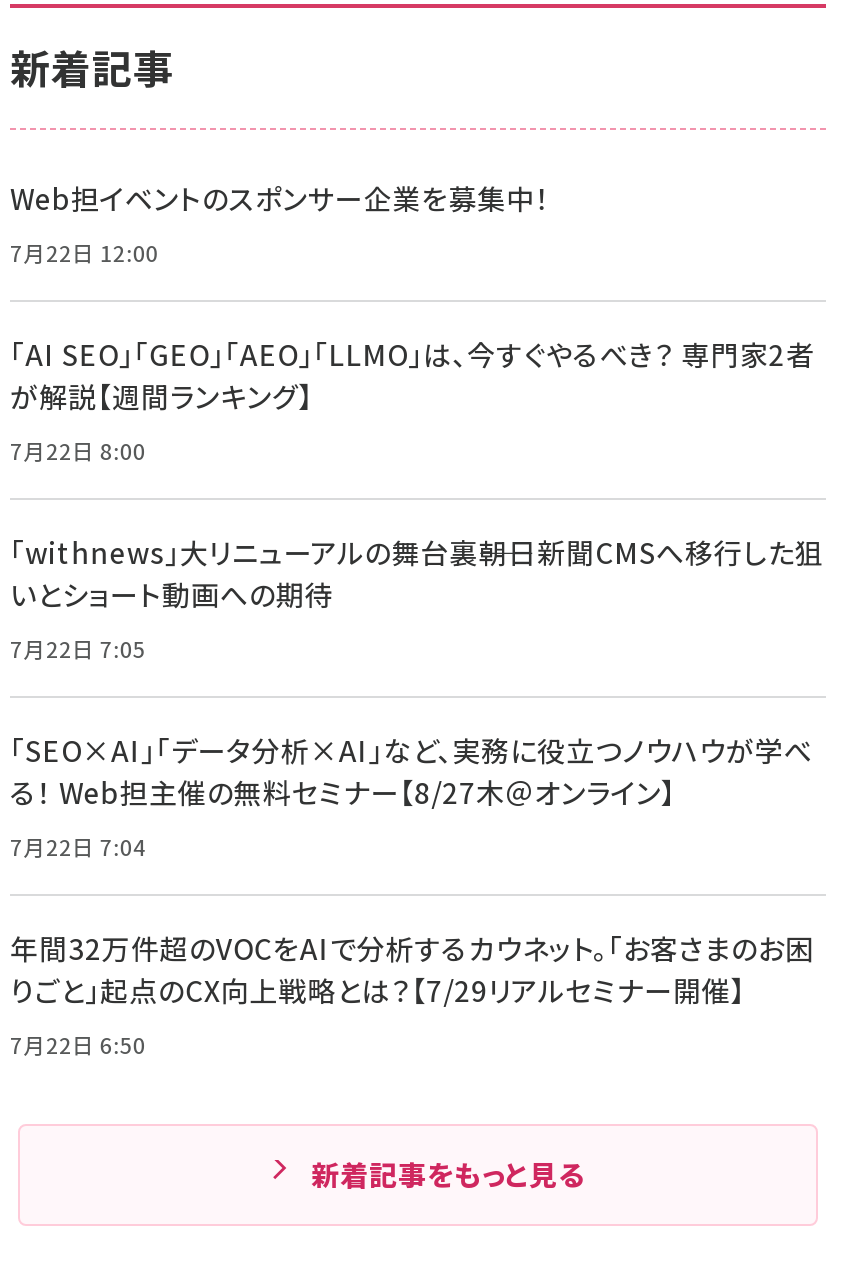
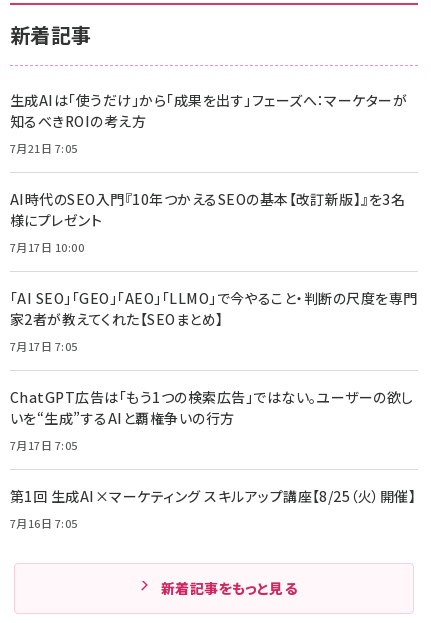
[10,177,550,267] Web担イベントのスポンサー企業を募集中！ | 7月22日 12:00 -> [10,90,407,156] 生成AIは「使うだけ」から「成果を出す」フェーズへ：マーケターが | 知るべきROIの考え方 | 7月21日 7:05
[10,333,814,465] 「AI SEO」「GEO」「AEO」「LLMO」は、今すぐやるべき？ 専門家2者 | が解説【週間ランキング】 | 7月22日 8:00 -> [10,189,405,255] AI時代のSEO入門『10年つかえるSEOの基本【改訂新版】』を3名 | 様にプレゼント | 7月17日 10:00
[10,531,824,663] 「withnews」大リニューアルの舞台裏――朝日新聞CMSへ移行した狙 | いとショート動画への期待 | 7月22日 7:05 -> [10,288,418,354] 「AI SEO」「GEO」「AEO」「LLMO」で今やること・判断の尺度を専門 | 家2者が教えてくれた【SEOまとめ】 | 7月17日 7:05
[10,729,813,861] 「SEO×AI」「データ分析×AI」など、実務に役立つノウハウが学べ | る！ Web担主催の無料セミナー【8/27木＠オンライン】 | 7月22日 7:04 -> [10,387,414,453] ChatGPT広告は「もう1つの検索広告」ではない。ユーザーの欲し | いを“生成”するAIと覇権争いの行方 | 7月17日 7:05
[10,927,814,1059] 年間32万件超のVOCをAIで分析するカウネット。「お客さまのお困 | りごと」起点のCX向上戦略とは？【7/29リアルセミナー開催】 | 7月22日 6:50 -> [10,486,416,531] 第1回 生成AI×マーケティング スキルアップ講座【8/25（火）開催】 | 7月16日 7:05

